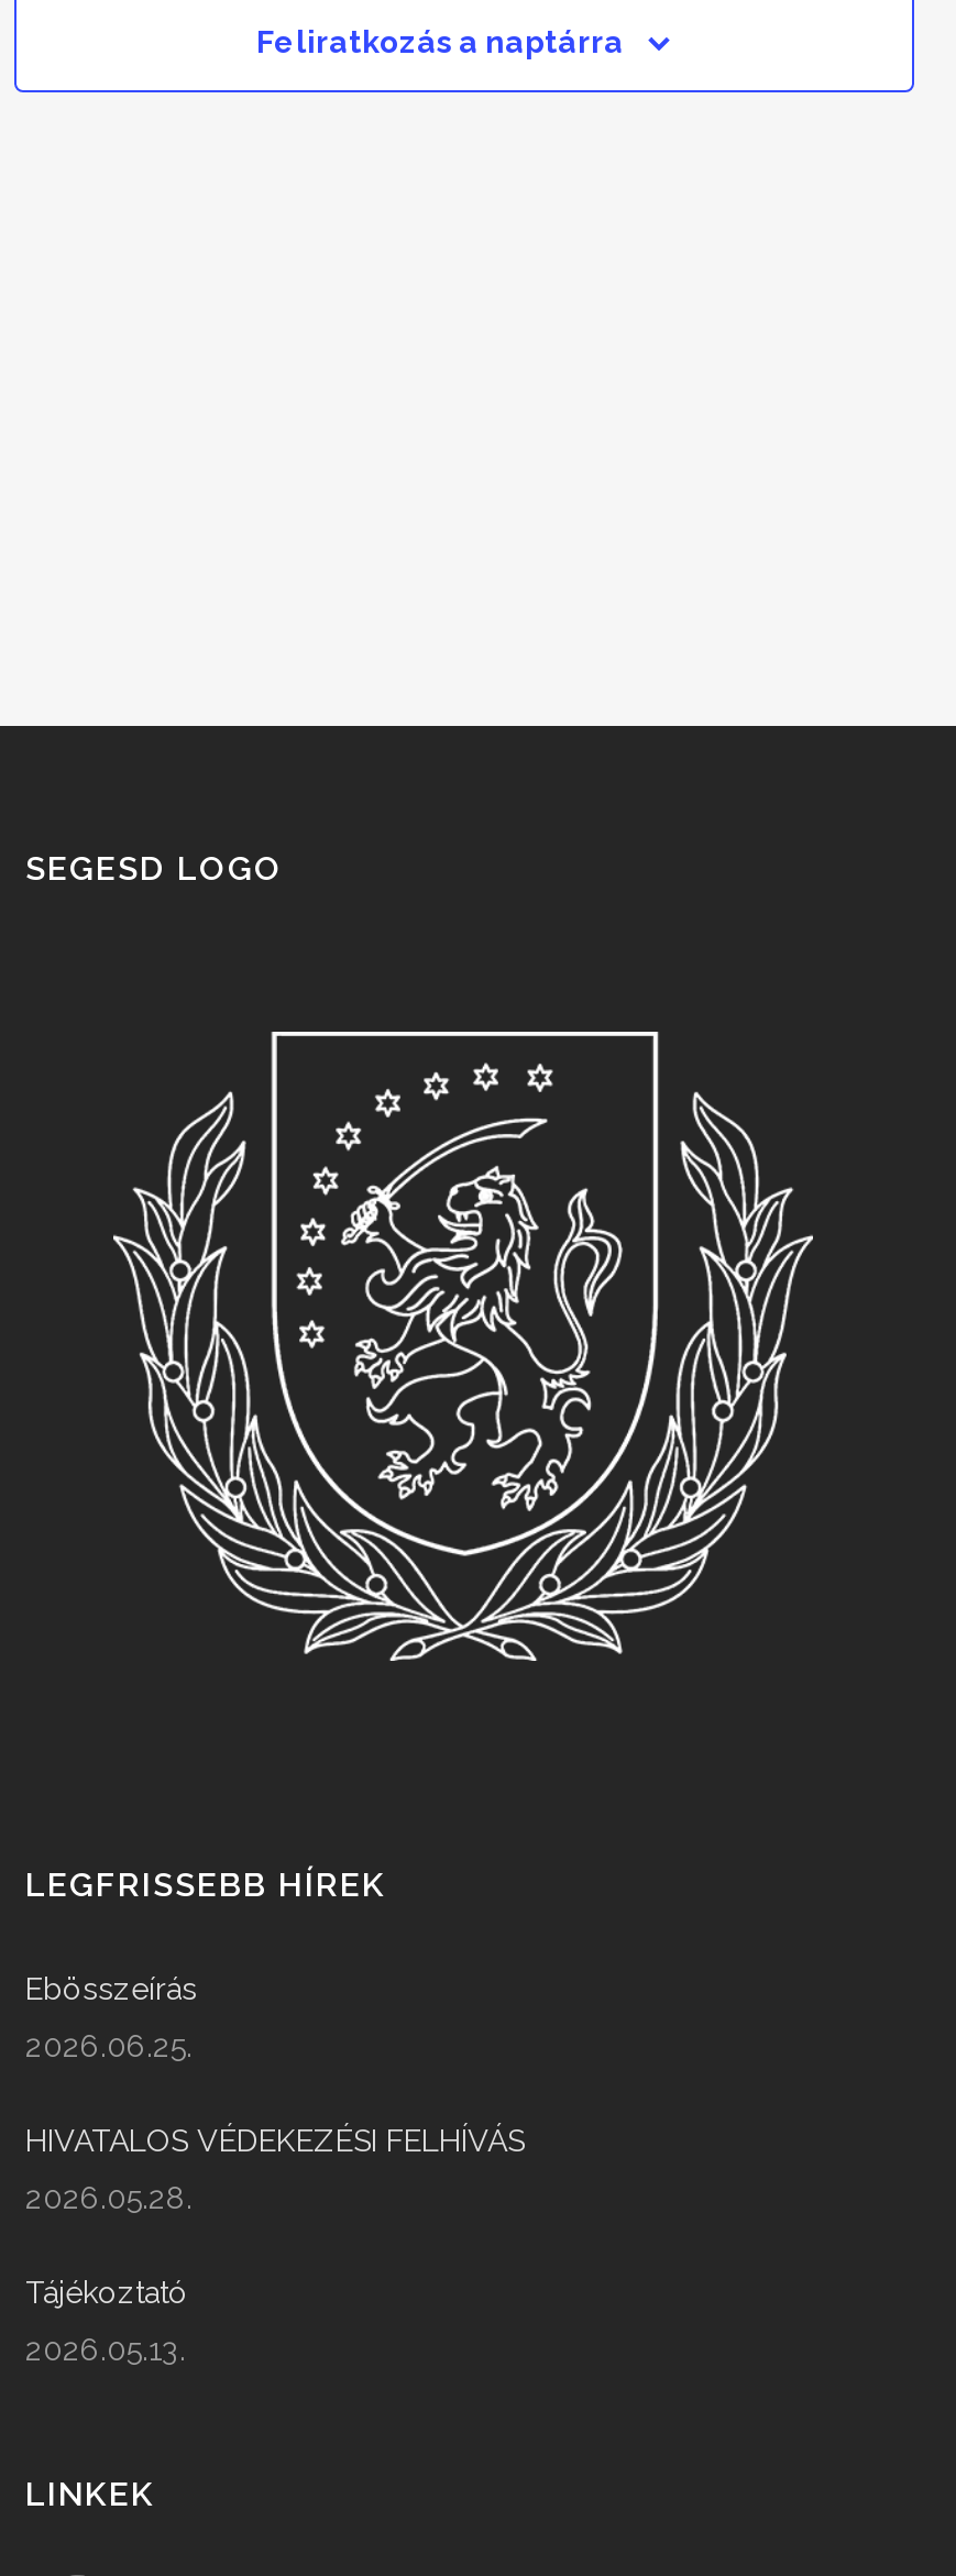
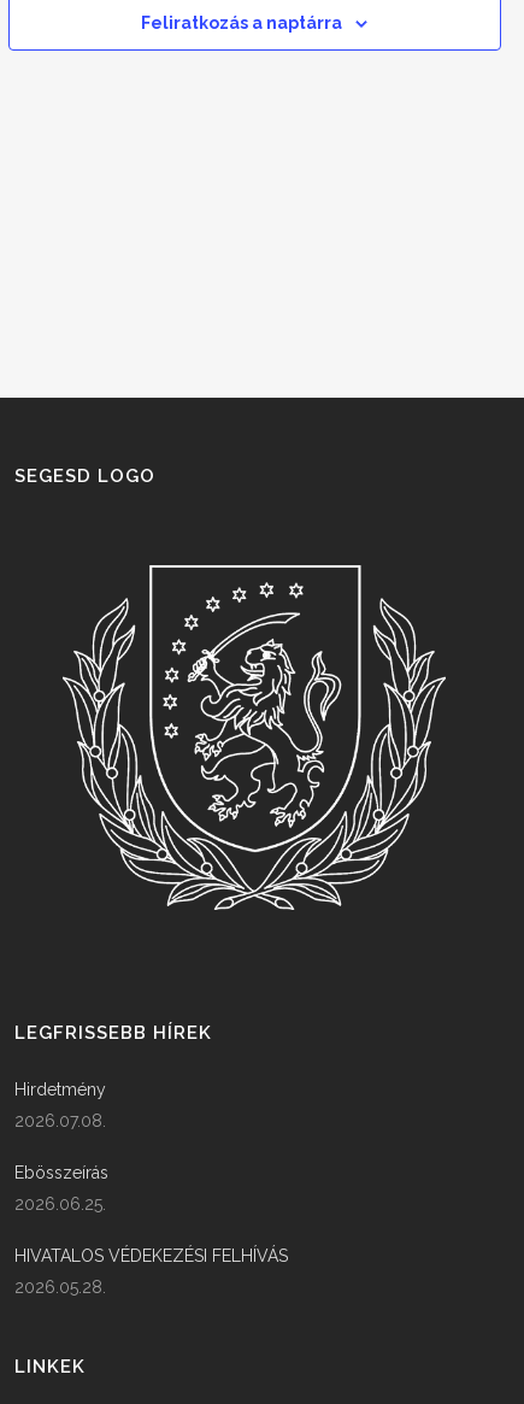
none -> [14,1080,106,1130] Hirdetmény | 2026.07.08.
moved [25,1971,525,2215] -> [14,1163,288,1297]: Ebösszeírás | 2026.06.25. | HIVATALOS VÉDEKEZÉSI FELHÍVÁS | 2026.05.28.
[25,2275,188,2367] Tájékoztató | 2026.05.13. -> none

